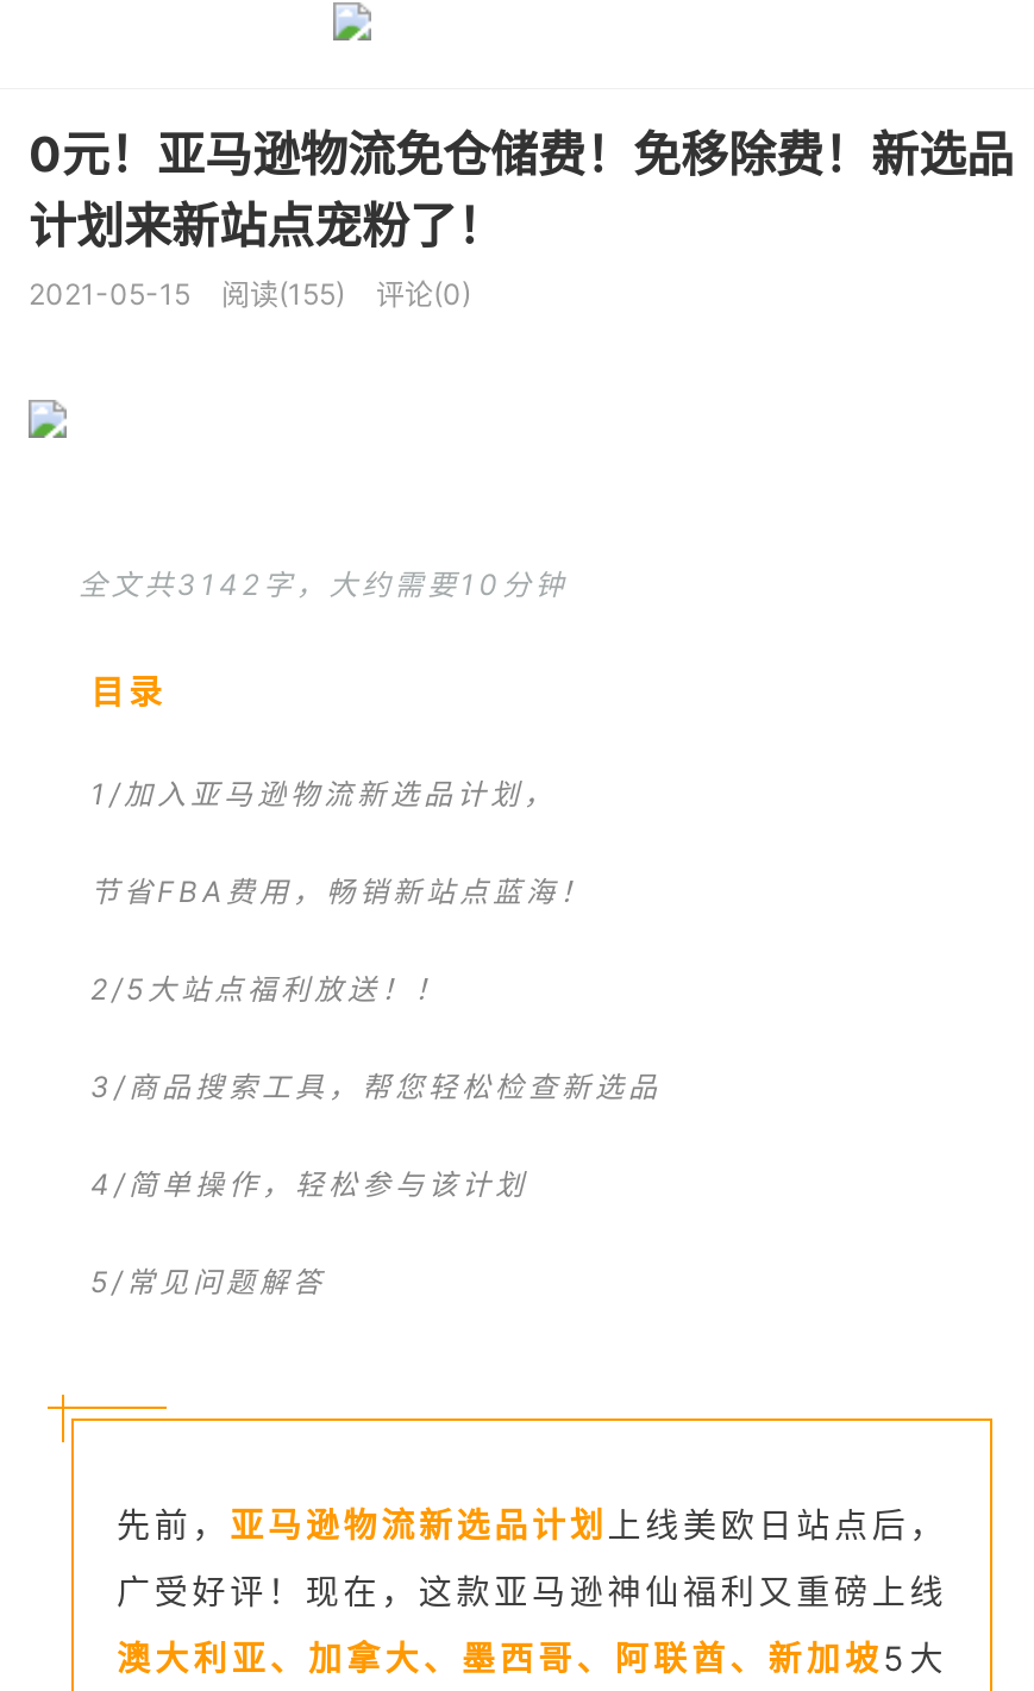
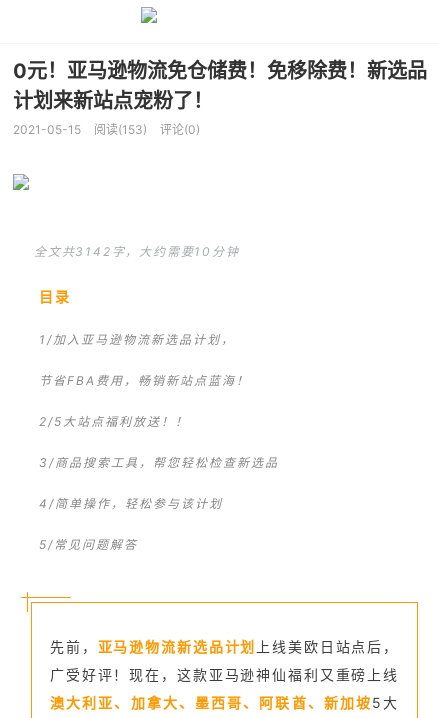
[29,276,471,312] 2021-05-15 阅读(155) 评论(0) -> [13,122,200,137] 2021-05-15 阅读(153) 评论(0)

